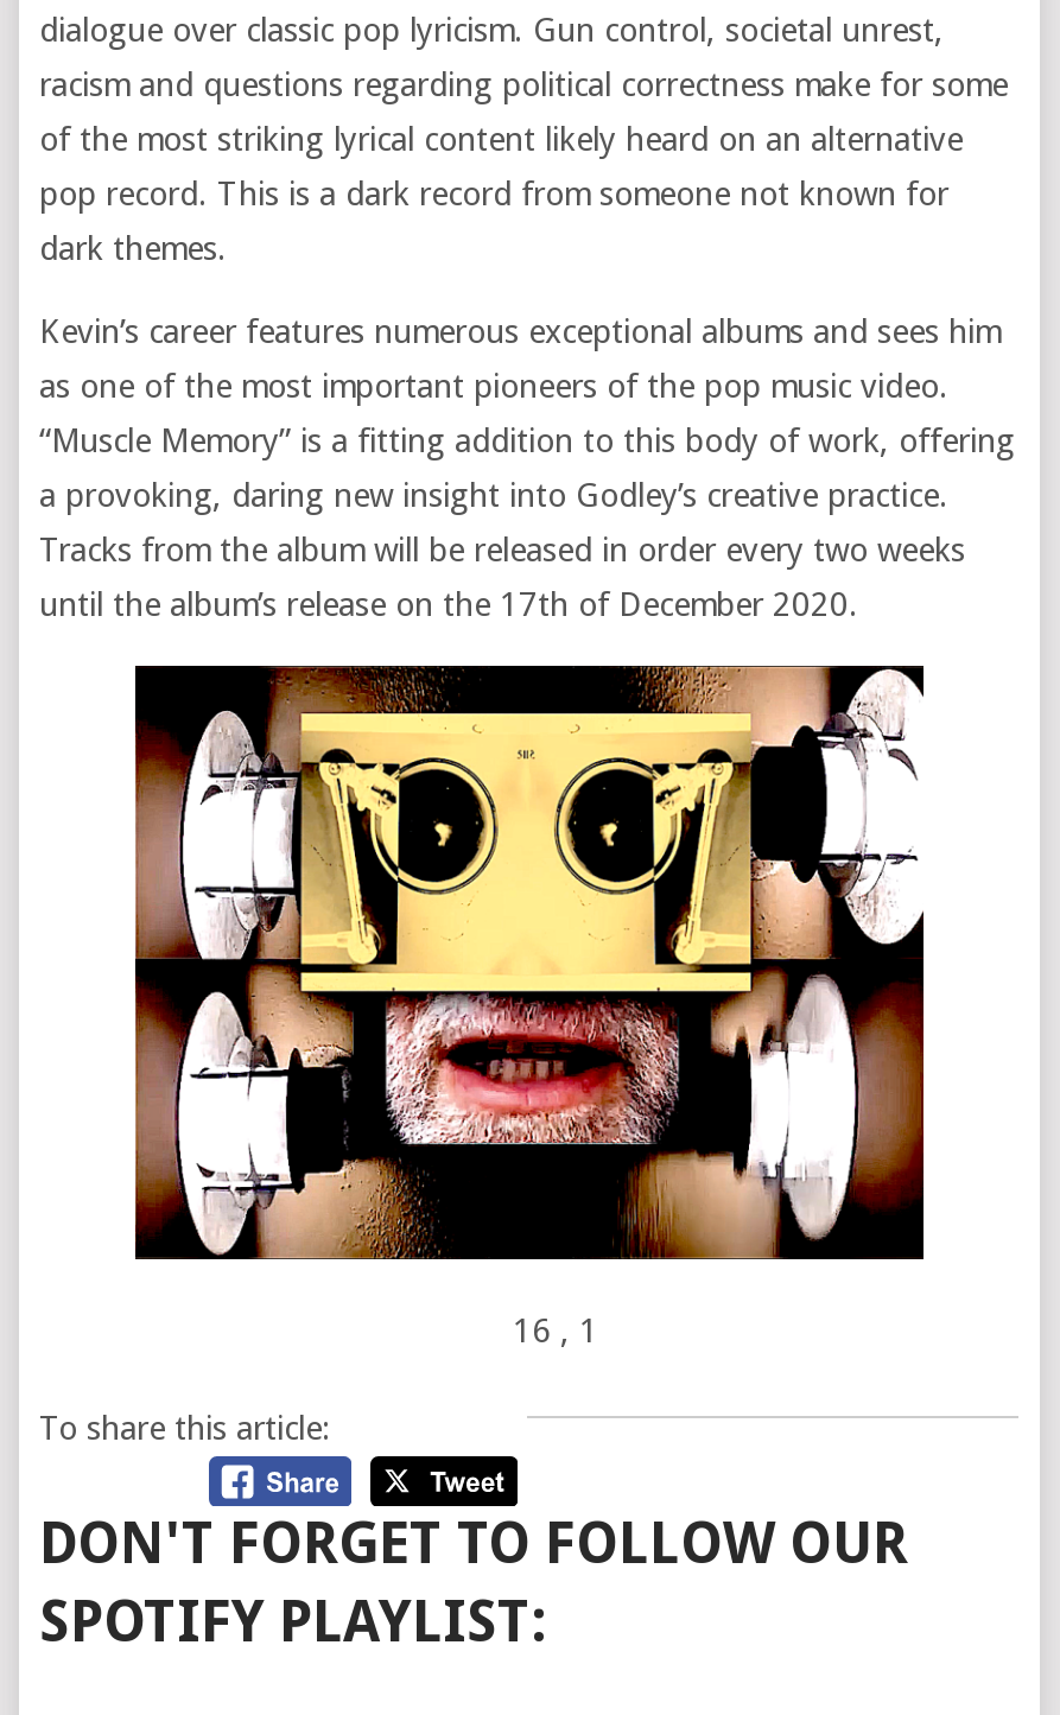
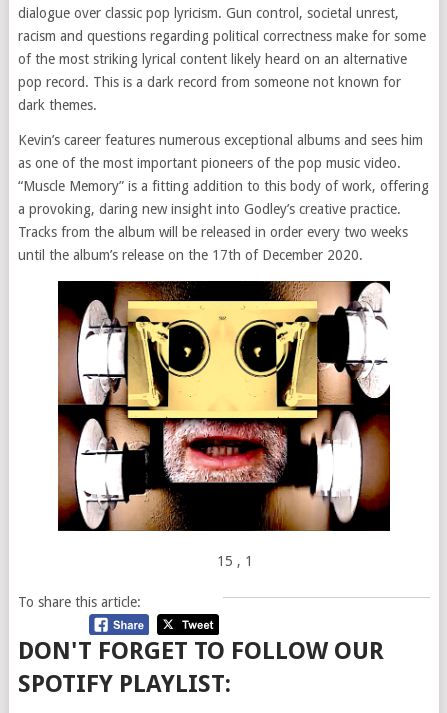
[503,1311,598,1349] 16, 1 -> [213,553,253,569] 15, 1

